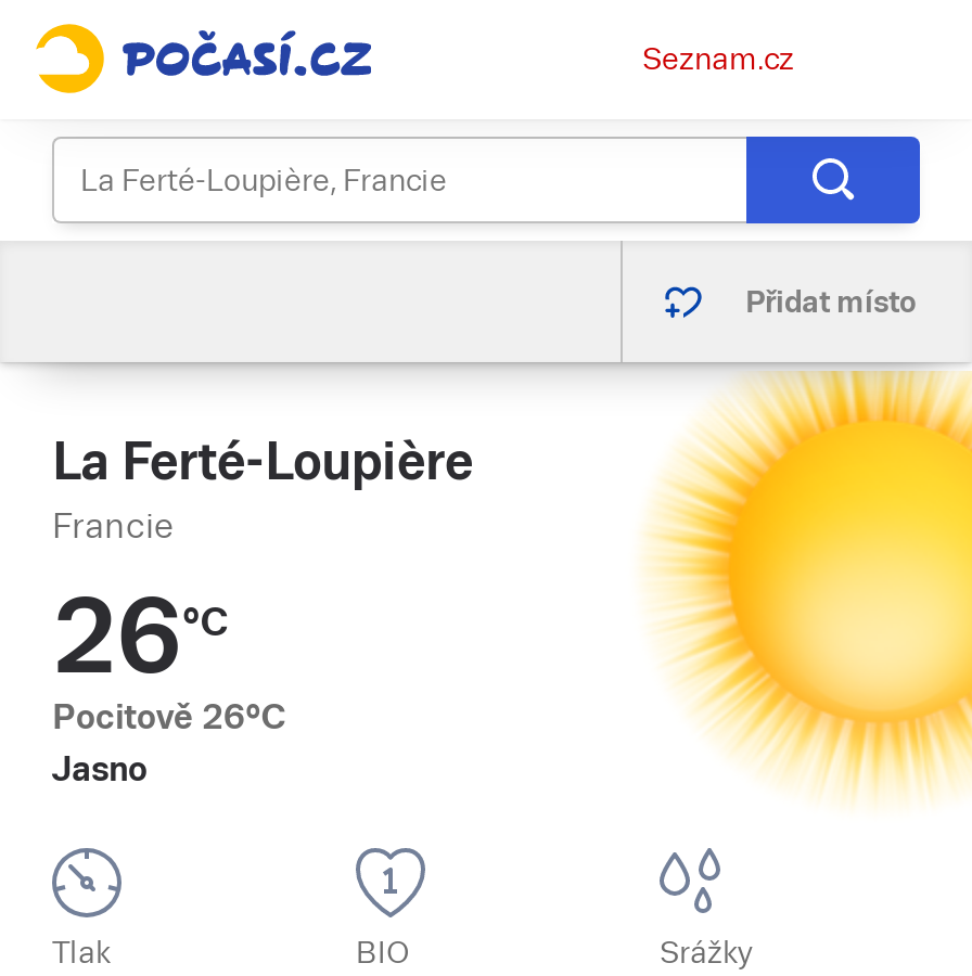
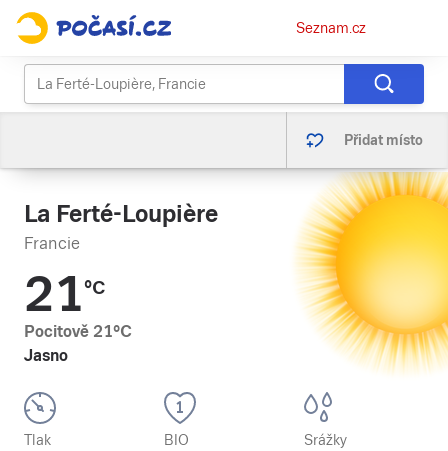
[52,577,228,696] 26°C -> [24,267,105,322] 21°C
[52,696,286,737] Pocitově 26°C -> [24,322,132,341] Pocitově 21°C

